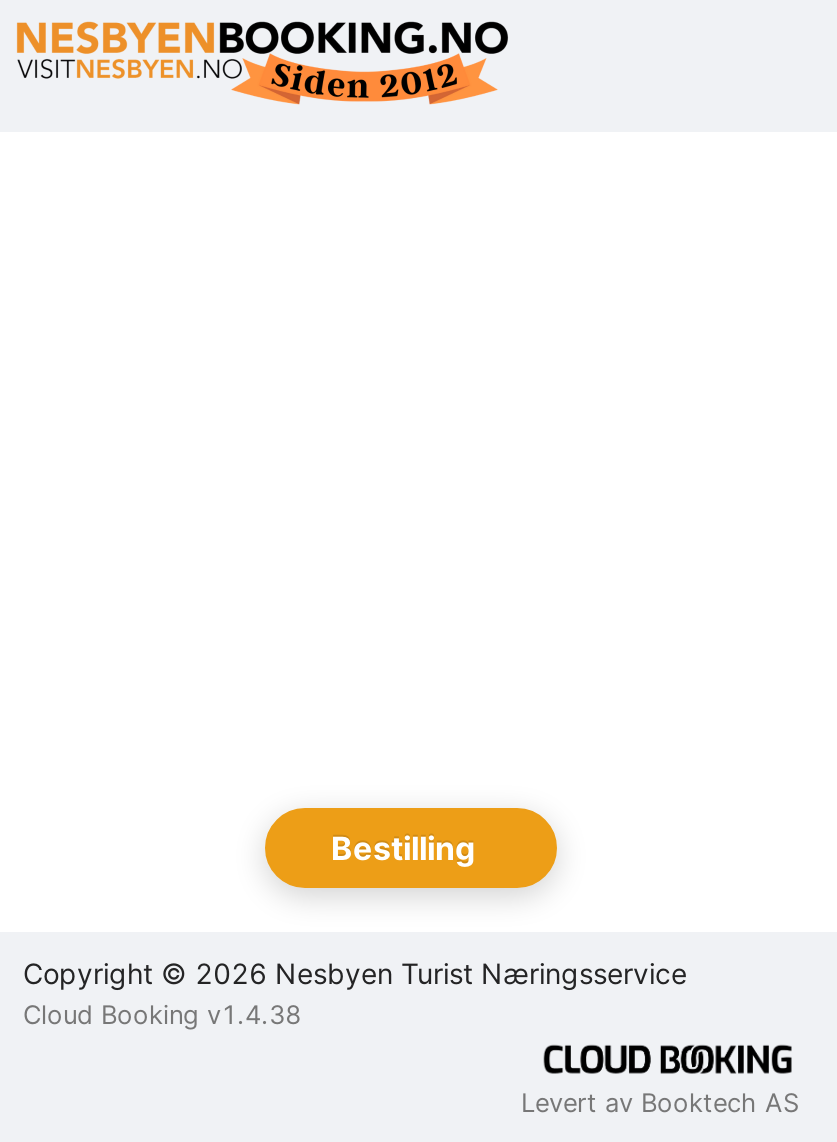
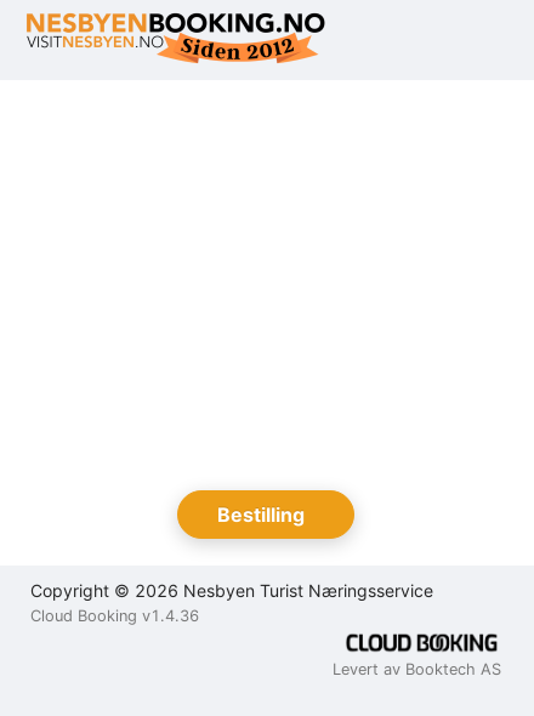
[23,1000,301,1030] Cloud Booking v1.4.38 -> [30,607,199,625] Cloud Booking v1.4.36

